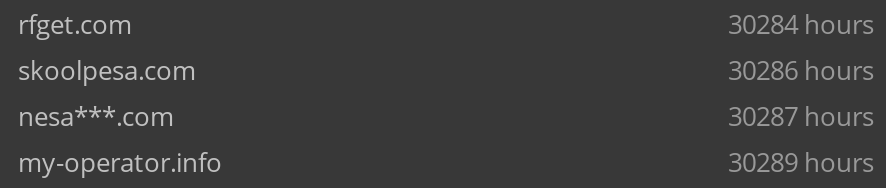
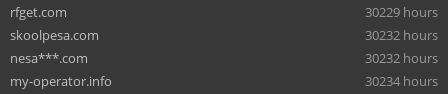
[728,6,874,42] 30284 hours -> [365,3,438,21] 30229 hours
[728,52,874,88] 30286 hours -> [365,26,438,44] 30232 hours
[728,98,874,134] 30287 hours -> [365,49,438,67] 30232 hours
[728,144,874,180] 30289 hours -> [365,72,438,90] 30234 hours

